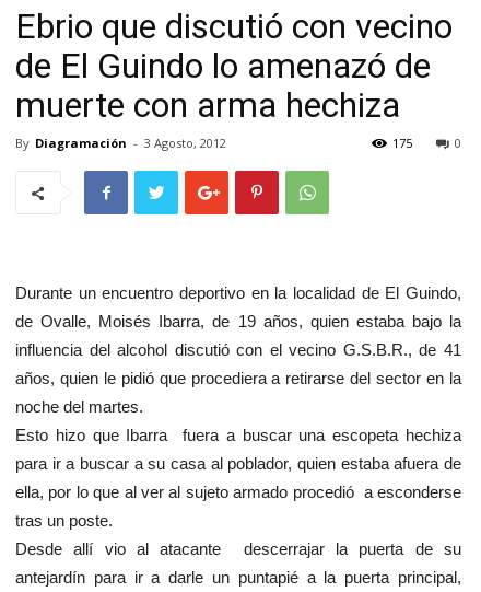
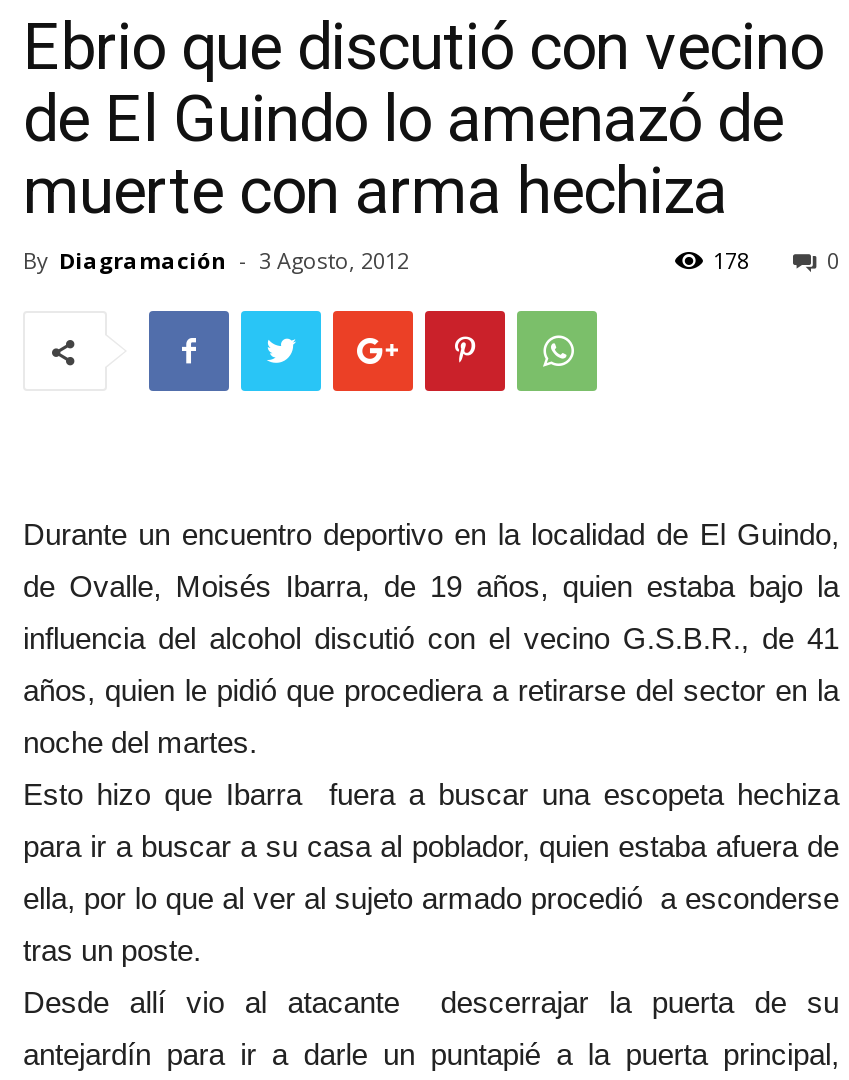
[392,135,412,151] 175 -> [713,245,749,275] 178

